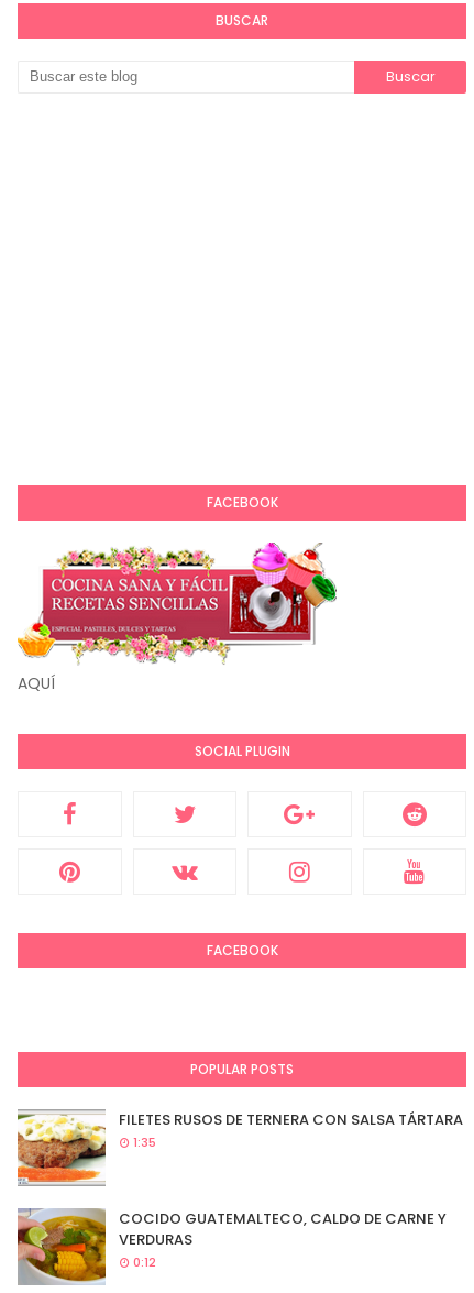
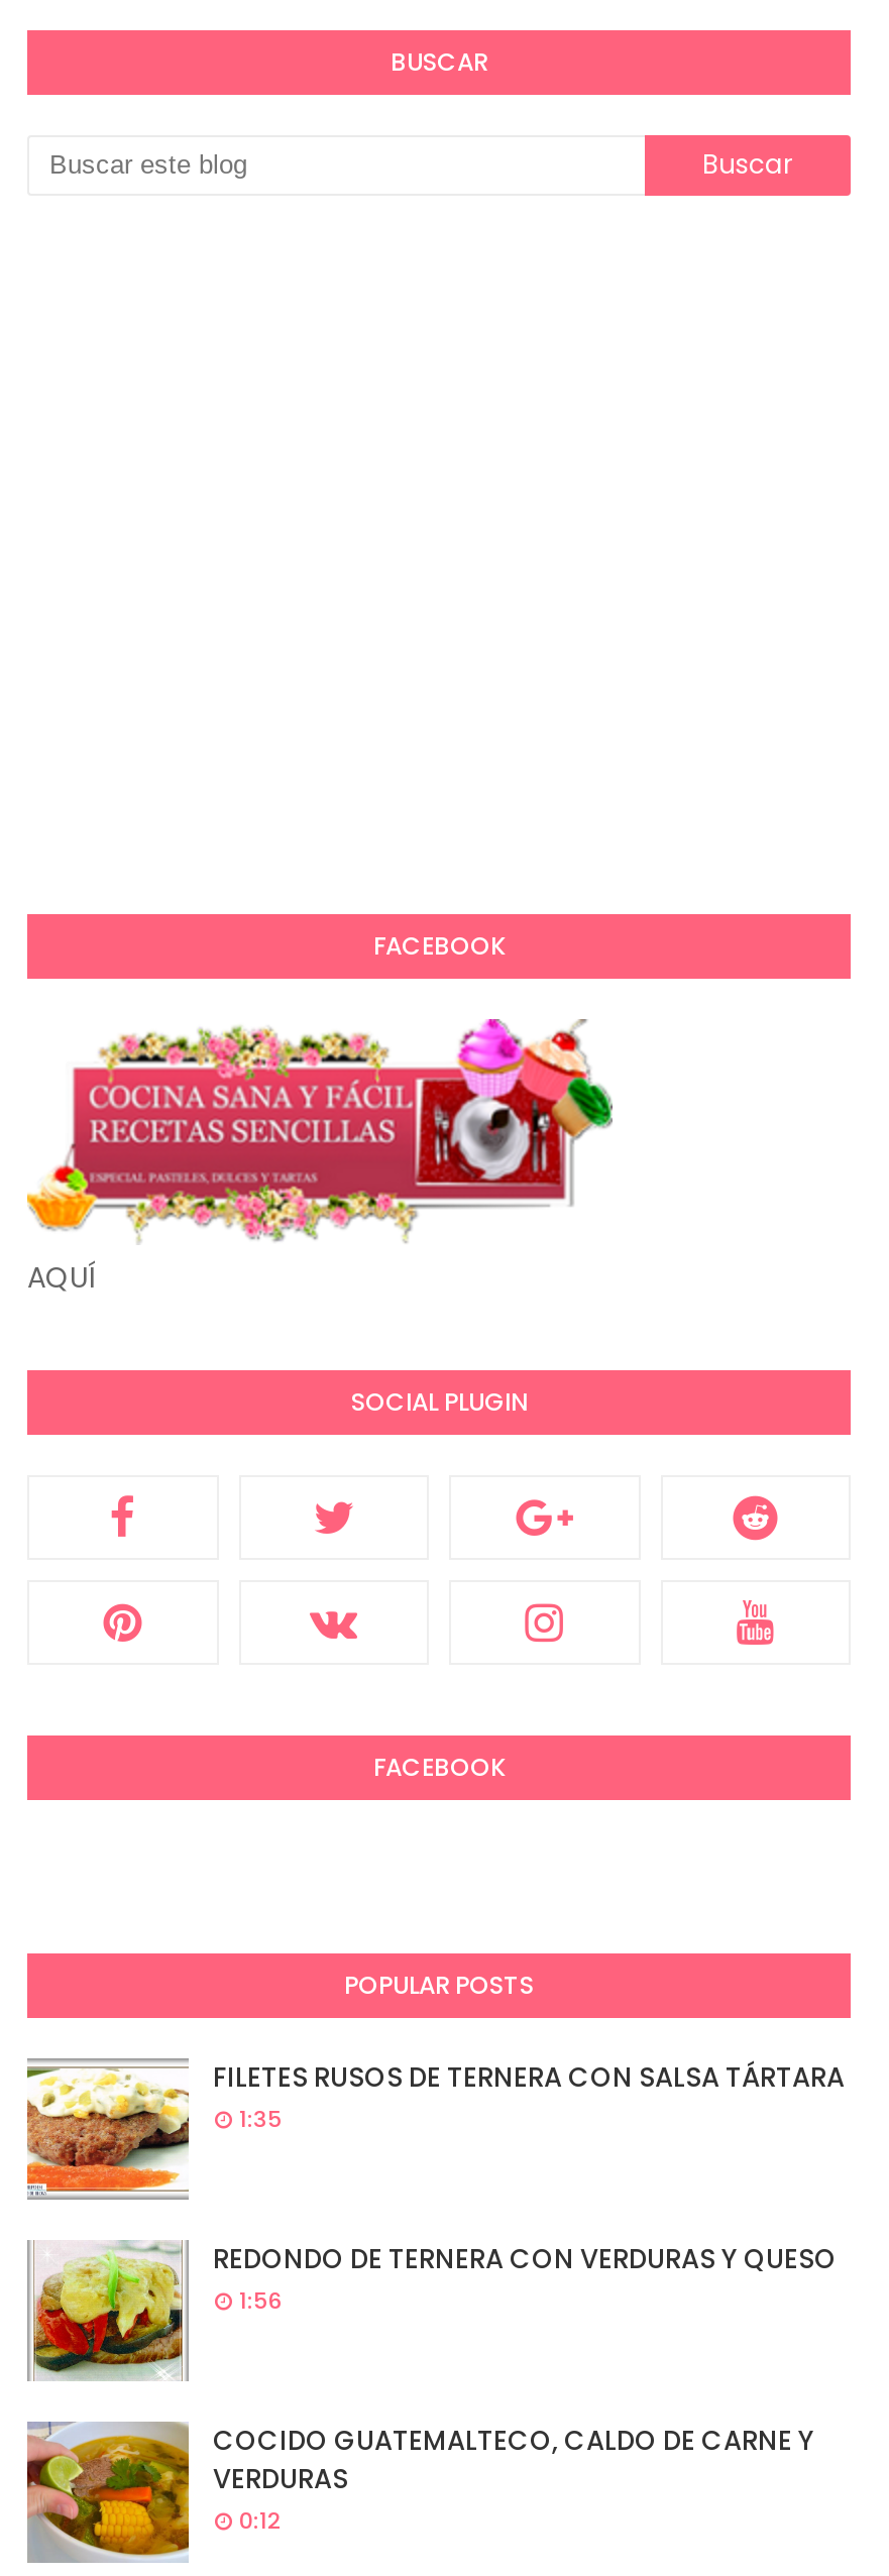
none -> [27,2241,837,2377] [image] | REDONDO DE TERNERA CON VERDURAS Y QUESO | 1:56

